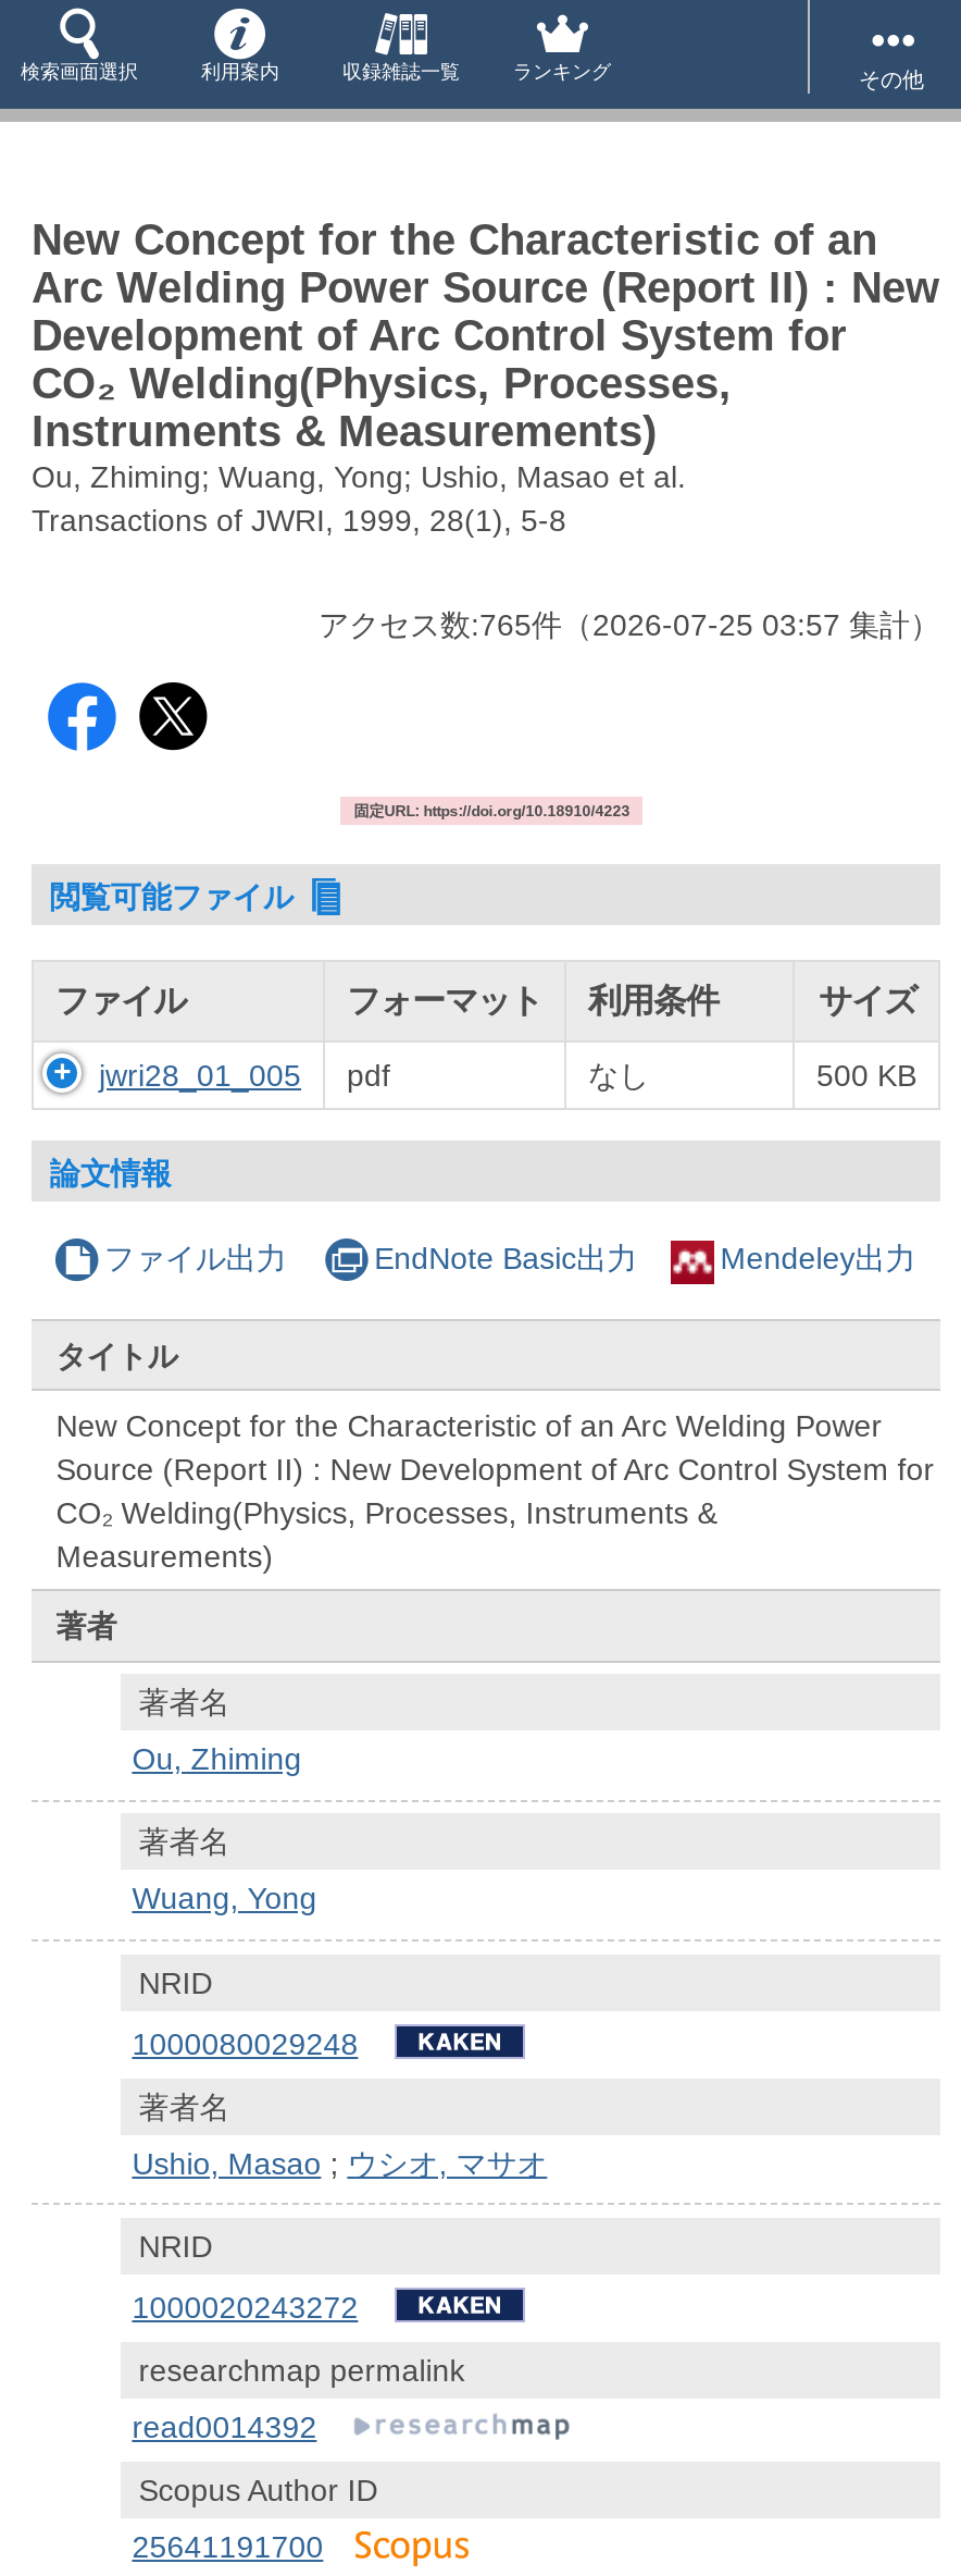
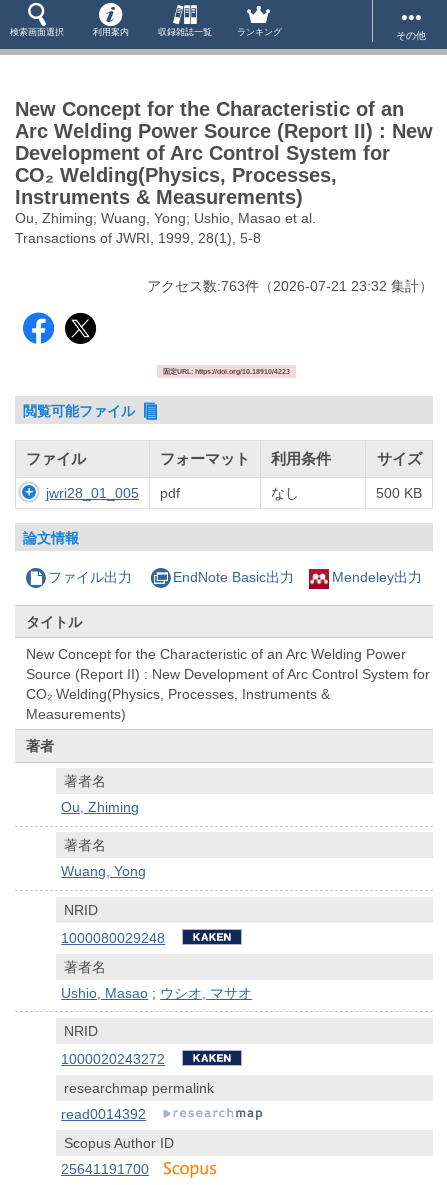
[319,607,940,642] アクセス数:765件（2026-07-25 03:57 集計） -> [147,278,433,294] アクセス数:763件（2026-07-21 23:32 集計）

